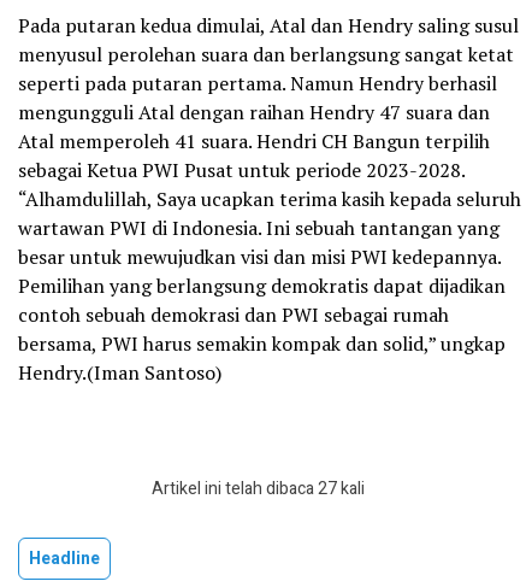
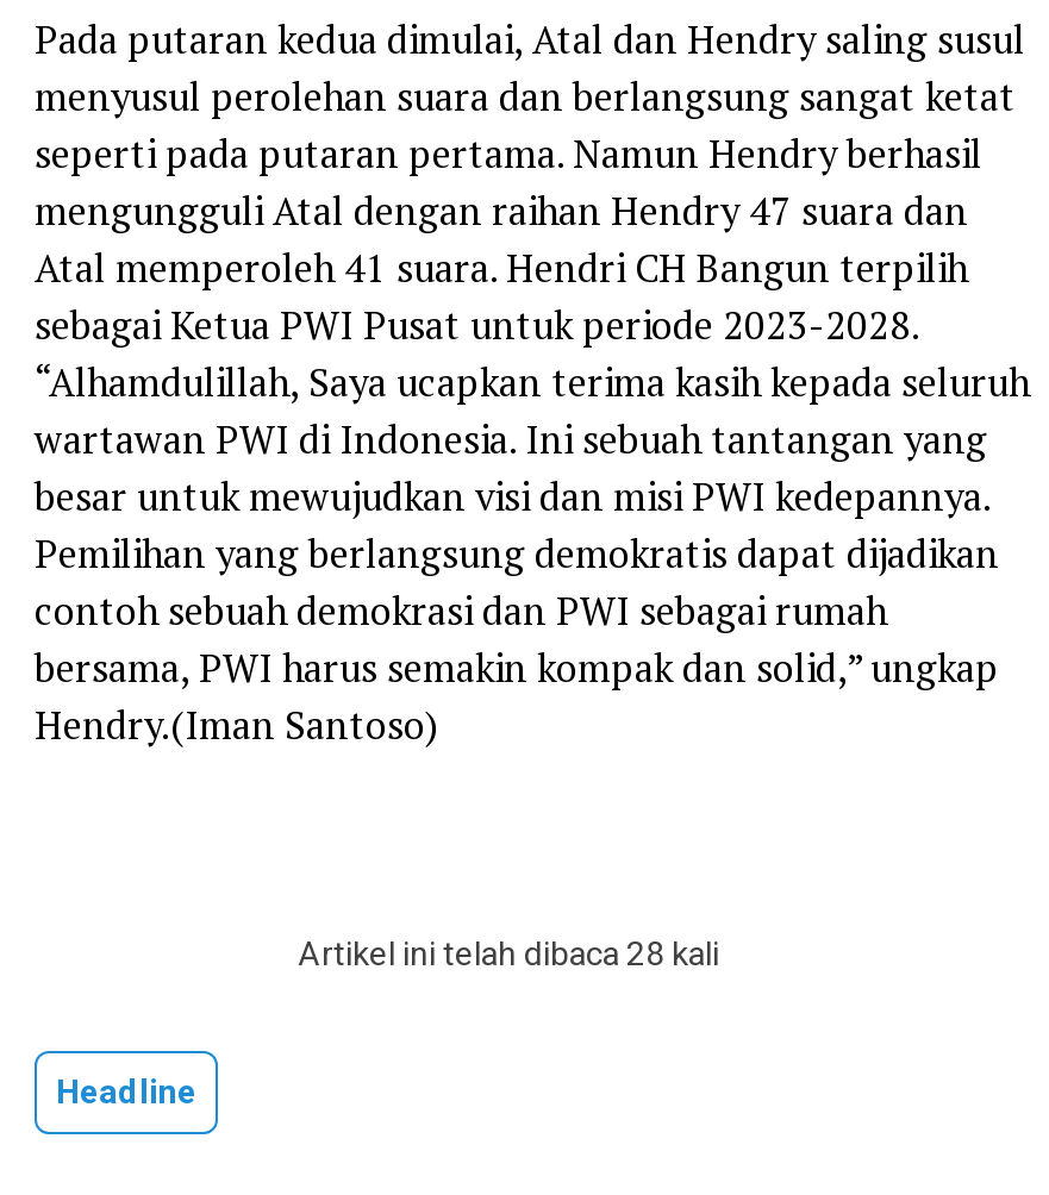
[151,476,364,501] Artikel ini telah dibaca 27 kali -> [298,929,719,979] Artikel ini telah dibaca 28 kali

